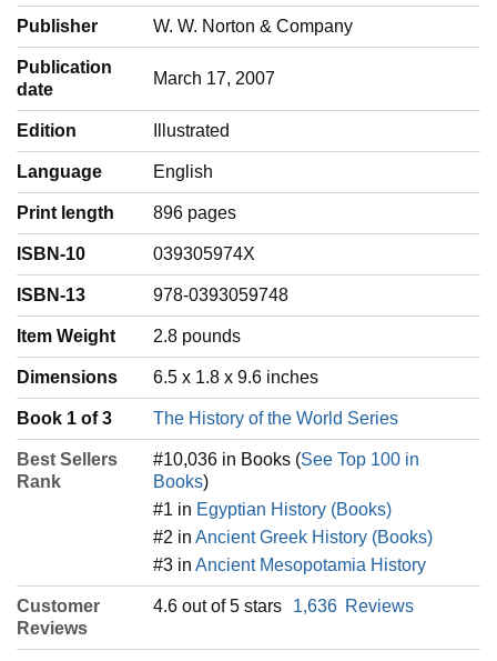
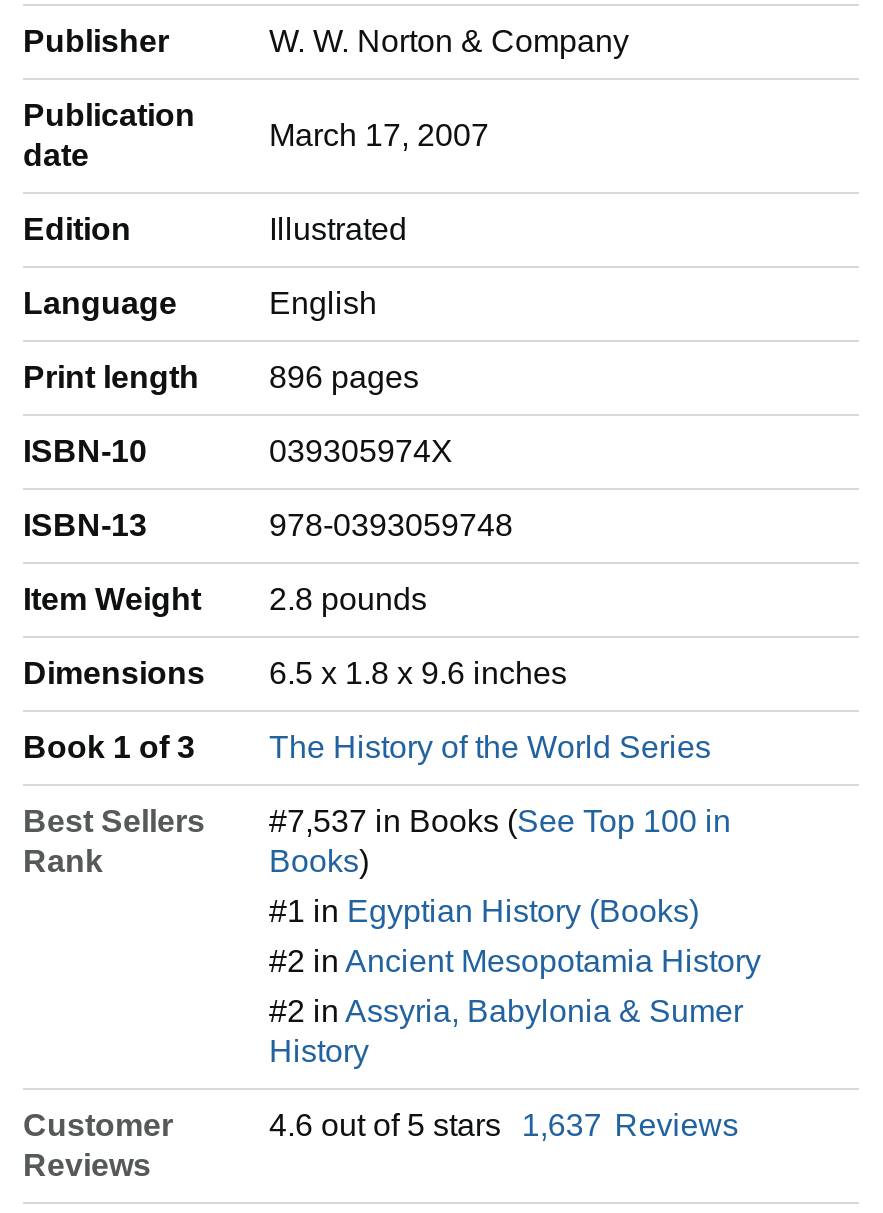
[153,450,419,469] #10,036 in Books (See Top 100 in -> [269,804,731,838] #7,537 in Books (See Top 100 in
[153,528,433,547] #2 in Ancient Greek History (Books) -> [269,944,761,978] #2 in Ancient Mesopotamia History
[153,556,426,574] #3 in Ancient Mesopotamia History -> [269,994,743,1068] #2 in Assyria, Babylonia & Sumer | History
[153,597,414,616] 4.6 out of 5 stars 1,636 Reviews -> [269,1108,739,1142] 4.6 out of 5 stars 1,637 Reviews

